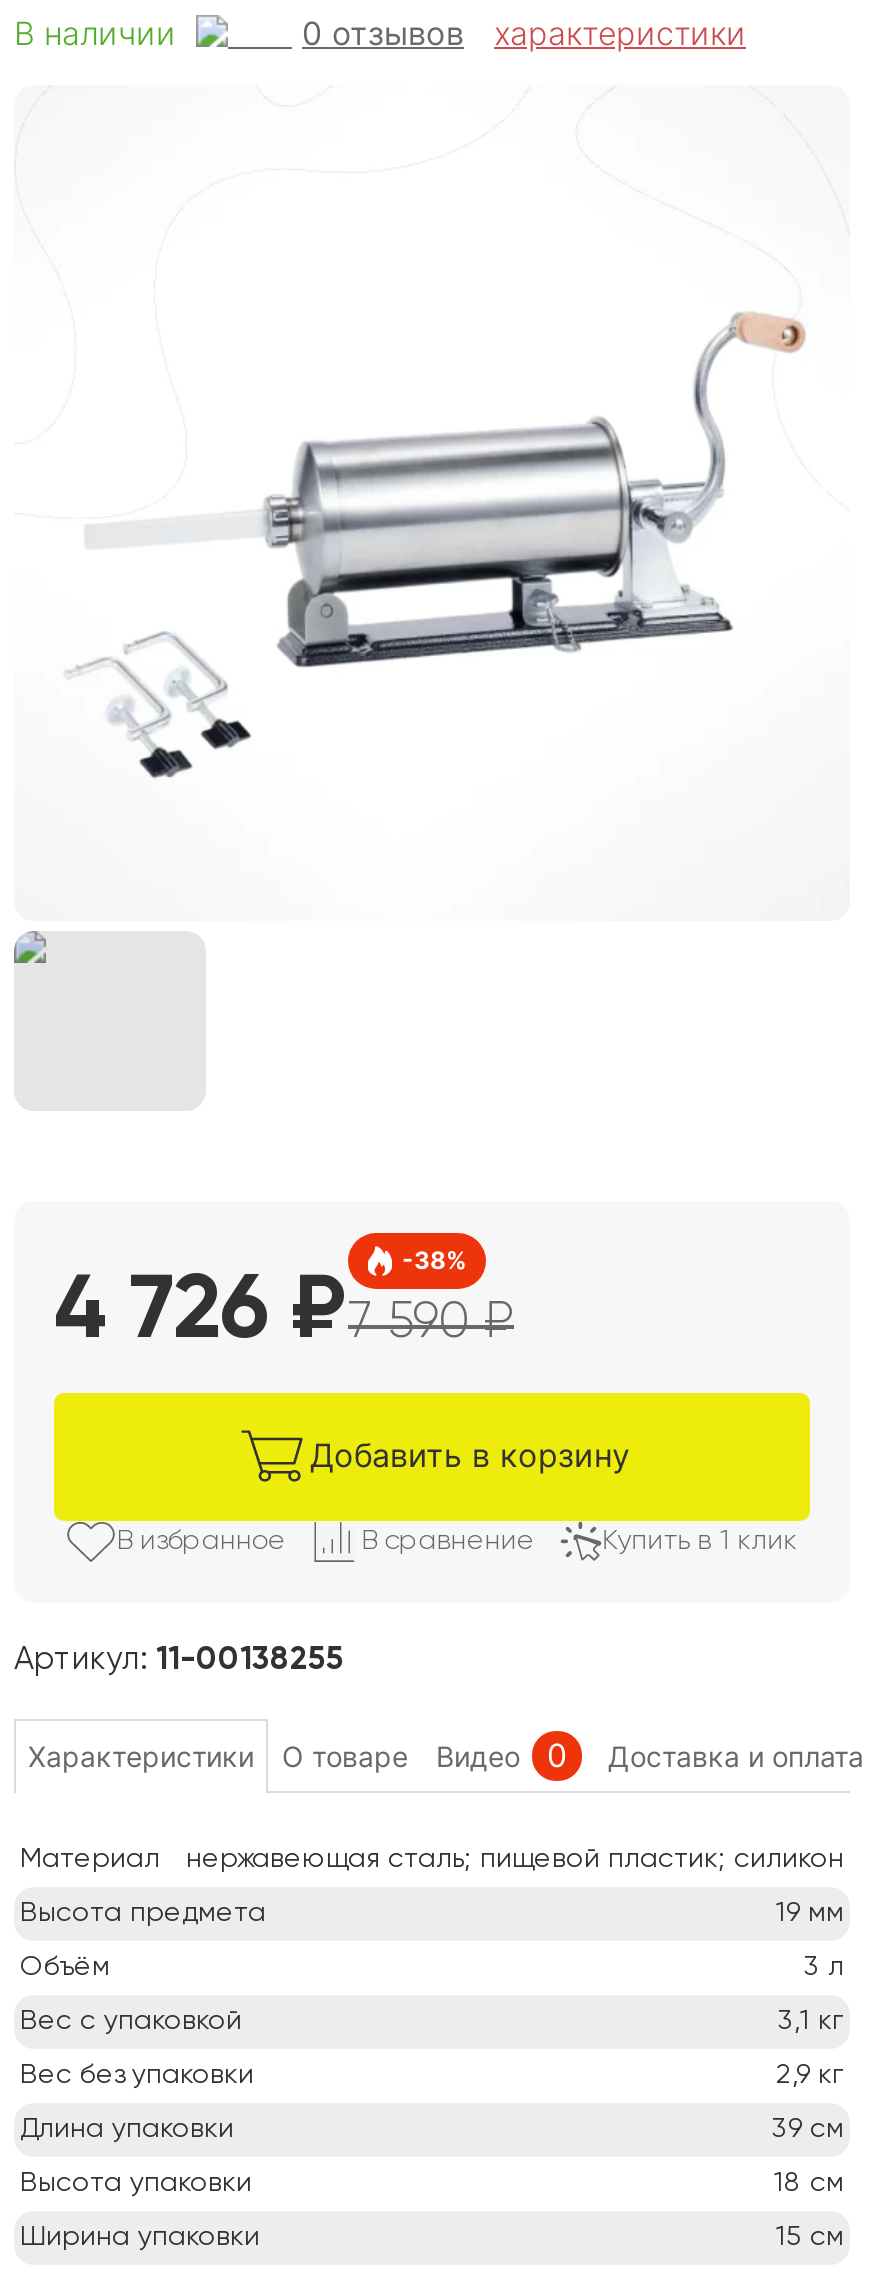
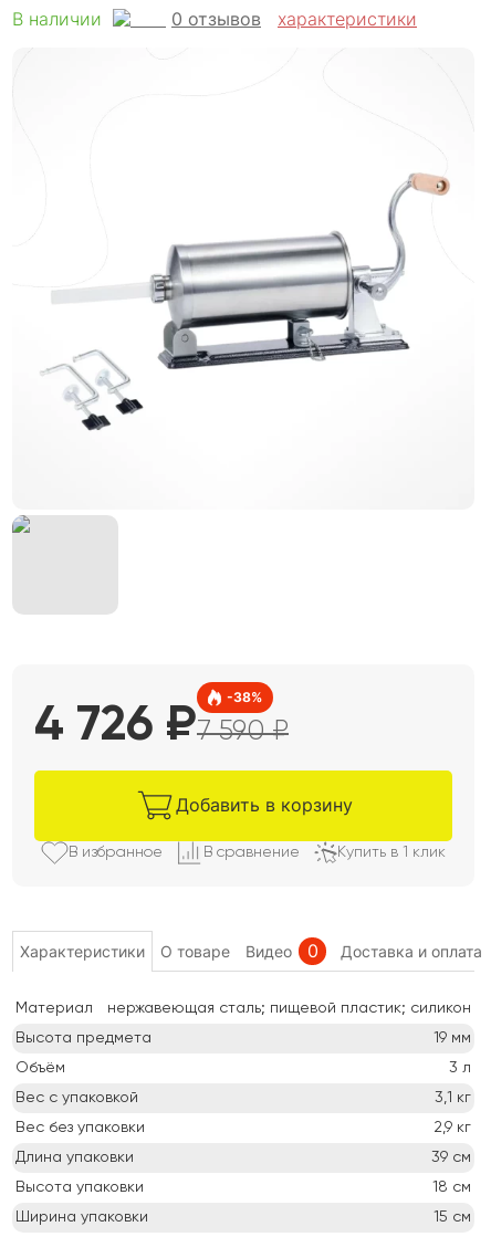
[14,1645,344,1677] Артикул: 11-00138255 -> none

